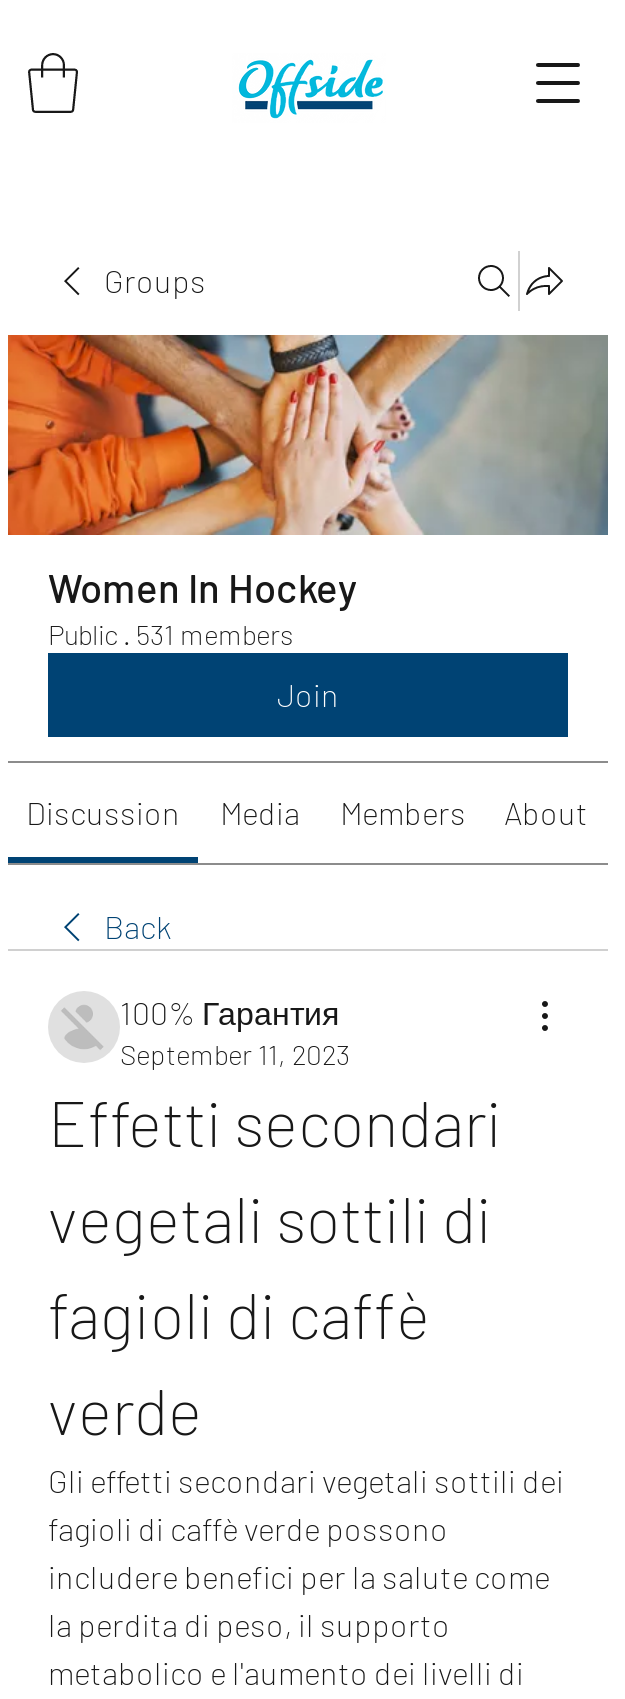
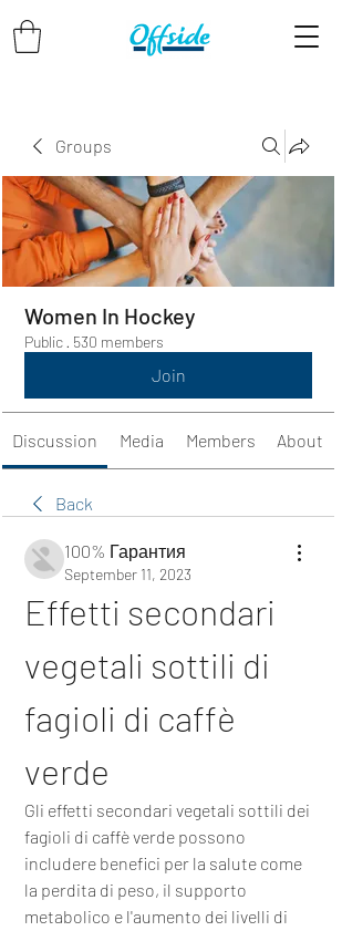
[48,617,294,651] Public 531 members -> [24,332,164,351] Public 530 members

